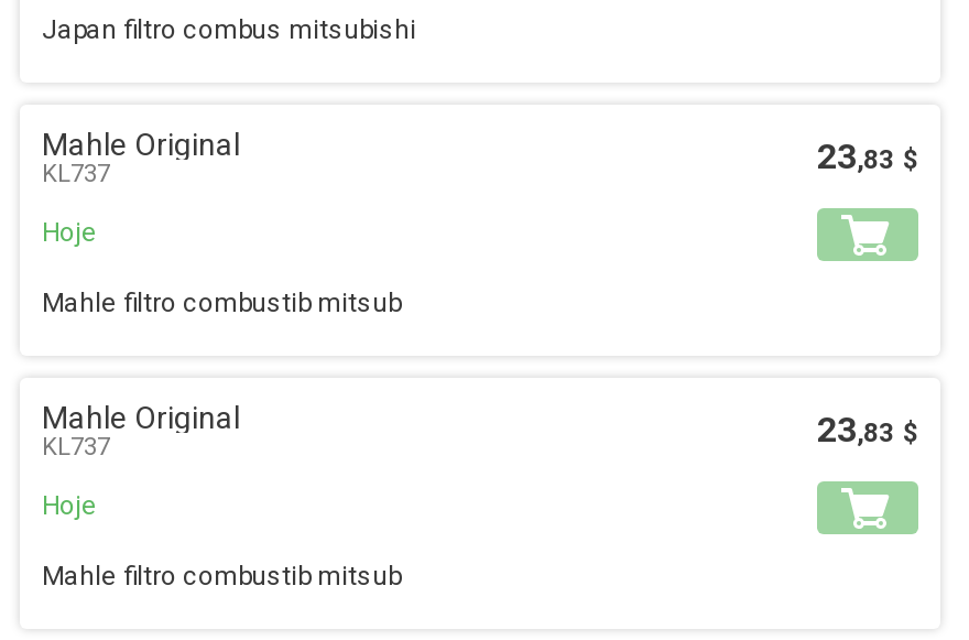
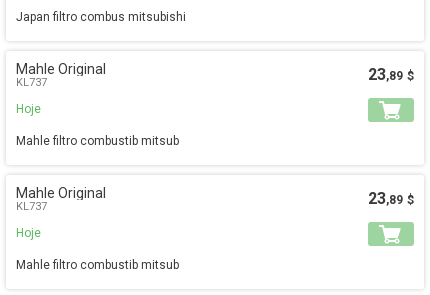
[817,135,918,177] 23,83 $ -> [368,65,414,84] 23,89 $
[817,409,918,451] 23,83 $ -> [368,189,414,208] 23,89 $

